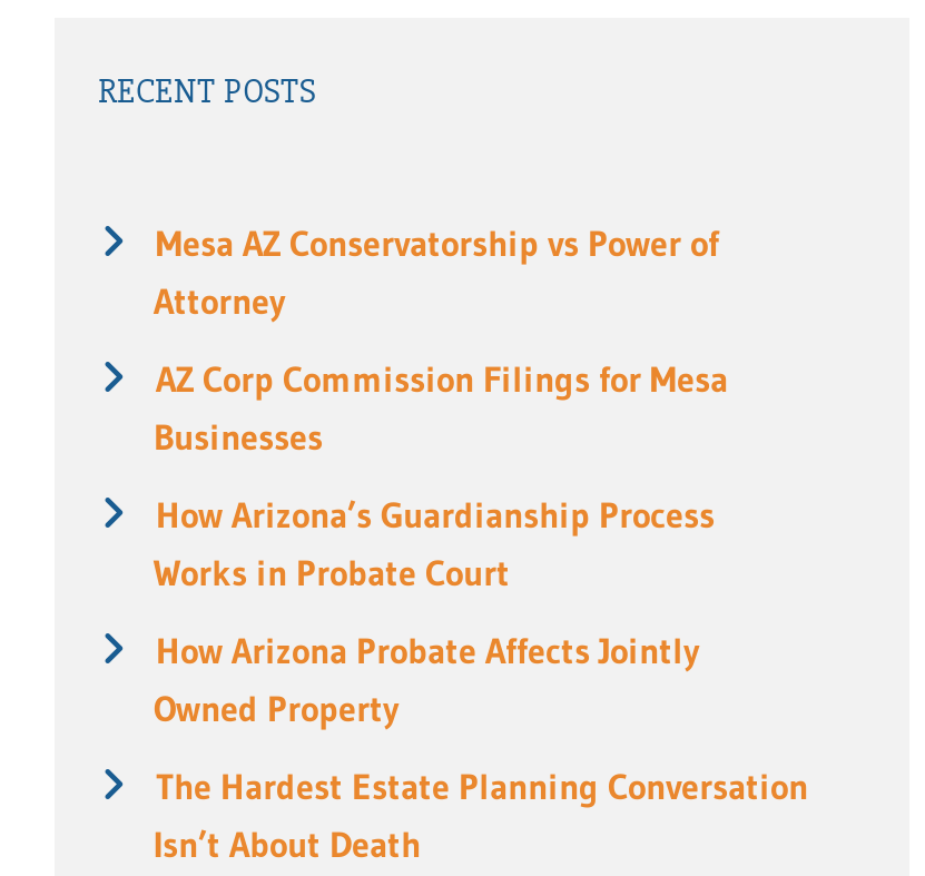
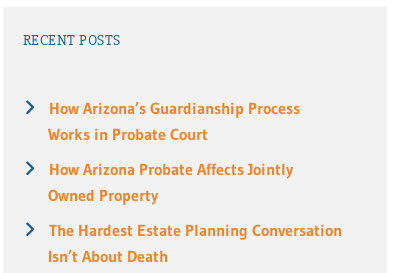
[154,219,728,457] Mesa AZ Conservatorship vs Power of | Attorney | AZ Corp Commission Filings for Mesa | Businesses -> none

